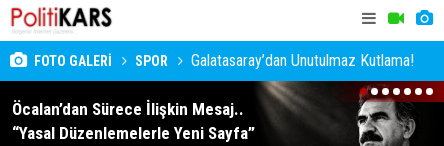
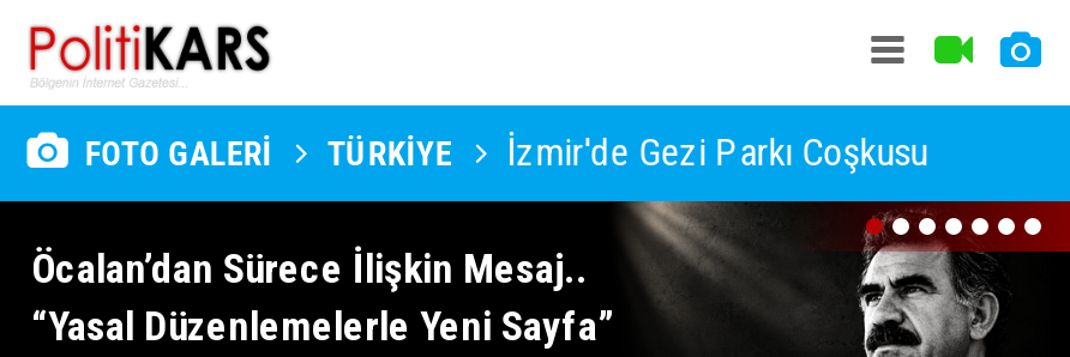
[135,51,414,70] SPOR | Galatasaray’dan Unutulmaz Kutlama! -> [327,129,927,175] TÜRKİYE | İzmir'de Gezi Parkı Coşkusu

